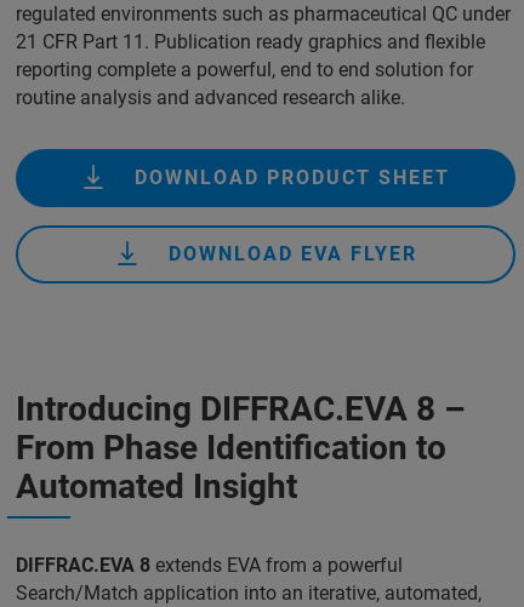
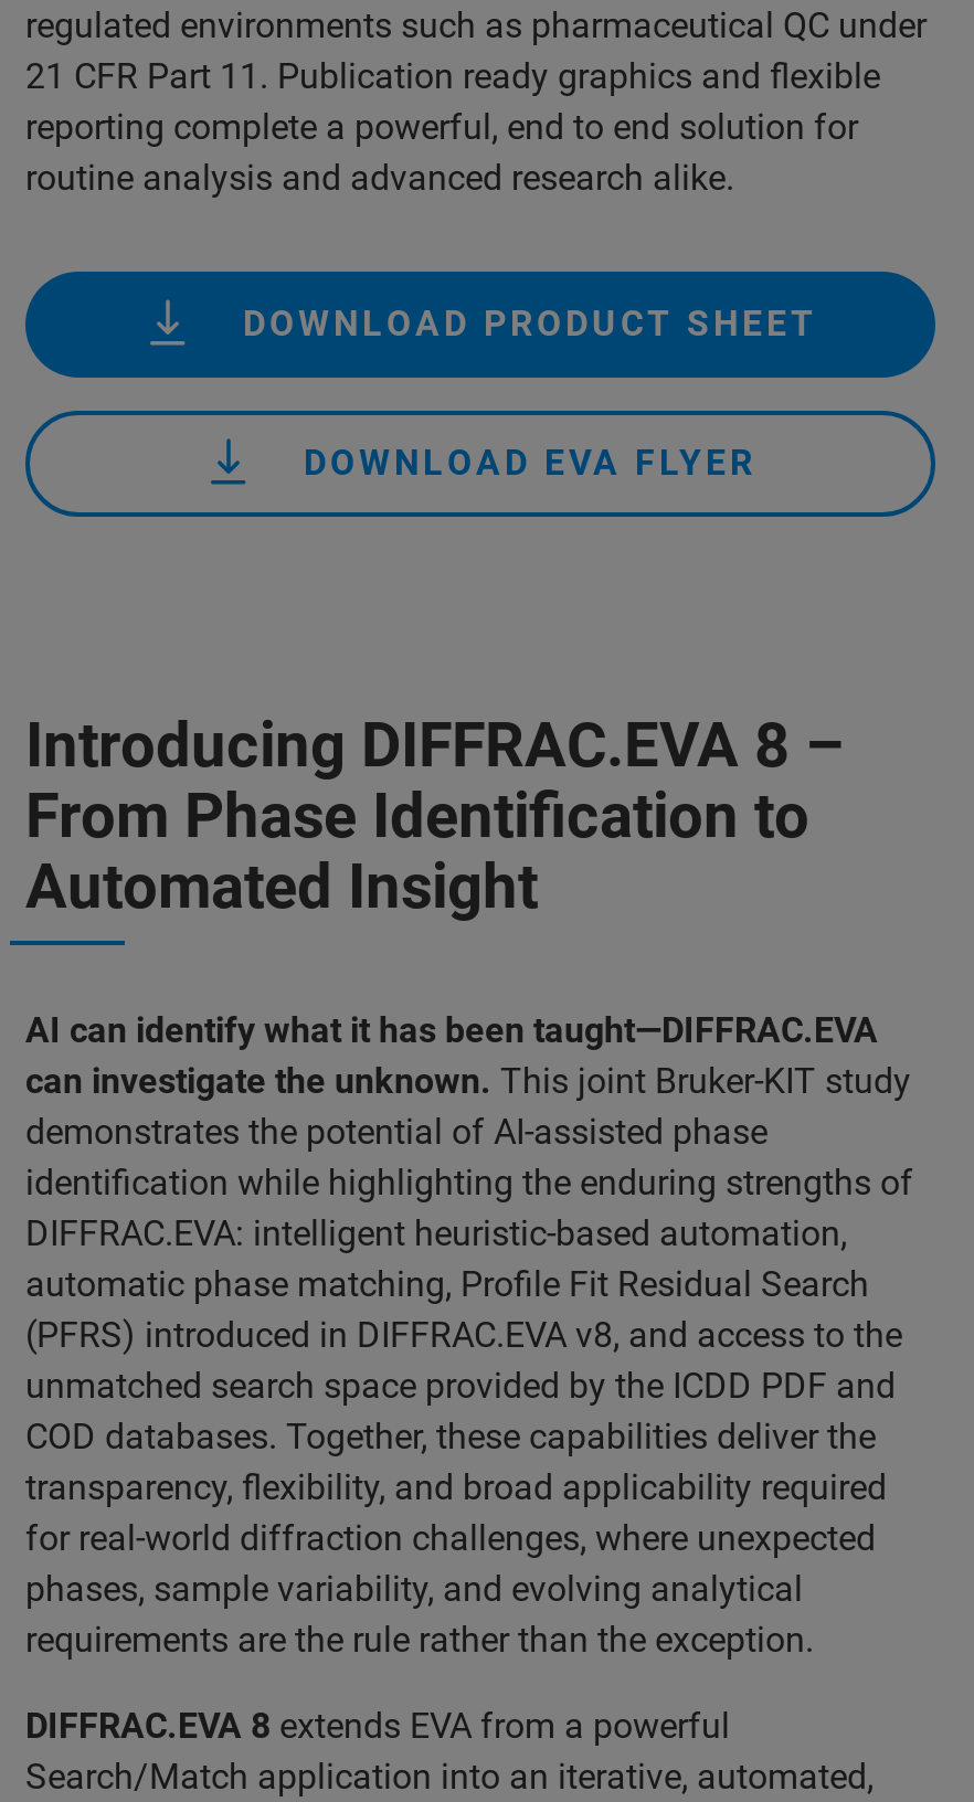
none -> [25,1009,913,1661] AI can identify what it has been taught—DIFFRAC.EVA | can investigate the unknown. This joint Bruker-KIT study | demonstrates the potential of AI-assisted phase | identification while highlighting the enduring strengths of | DIFFRAC.EVA: intelligent heuristic-based automation, | automatic phase matching, Profile Fit Residual Search | (PFRS) introduced in DIFFRAC.EVA v8, and access to the | unmatched search space provided by the ICDD PDF and | COD databases. Together, these capabilities deliver the | transparency, flexibility, and broad applicability required | for real-world diffraction challenges, where unexpected | phases, sample variability, and evolving analytical | requirements are the rule rather than the exception.

